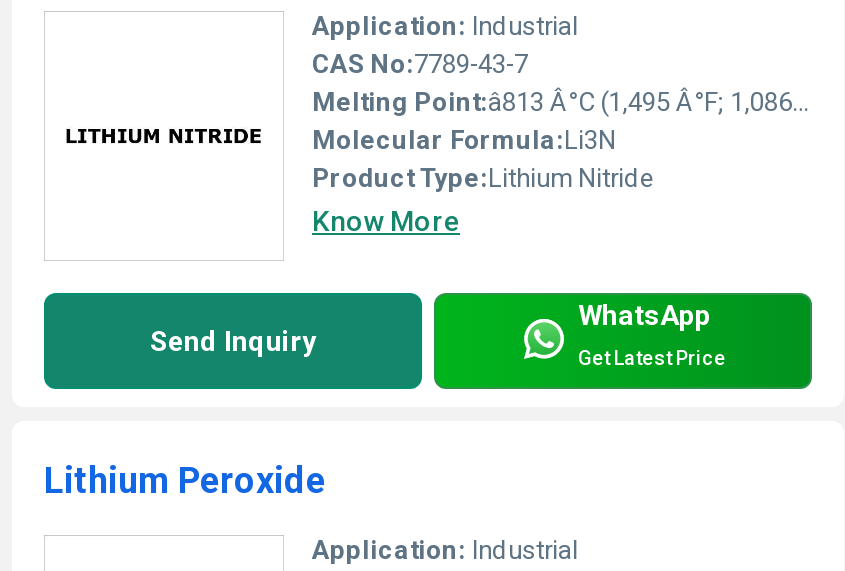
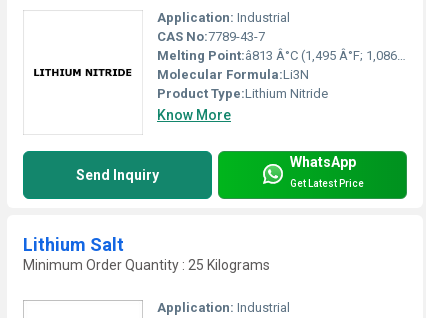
[44,460,326,502] Lithium Peroxide -> [23,234,270,273] Lithium Salt | Minimum Order Quantity : 25 Kilograms

